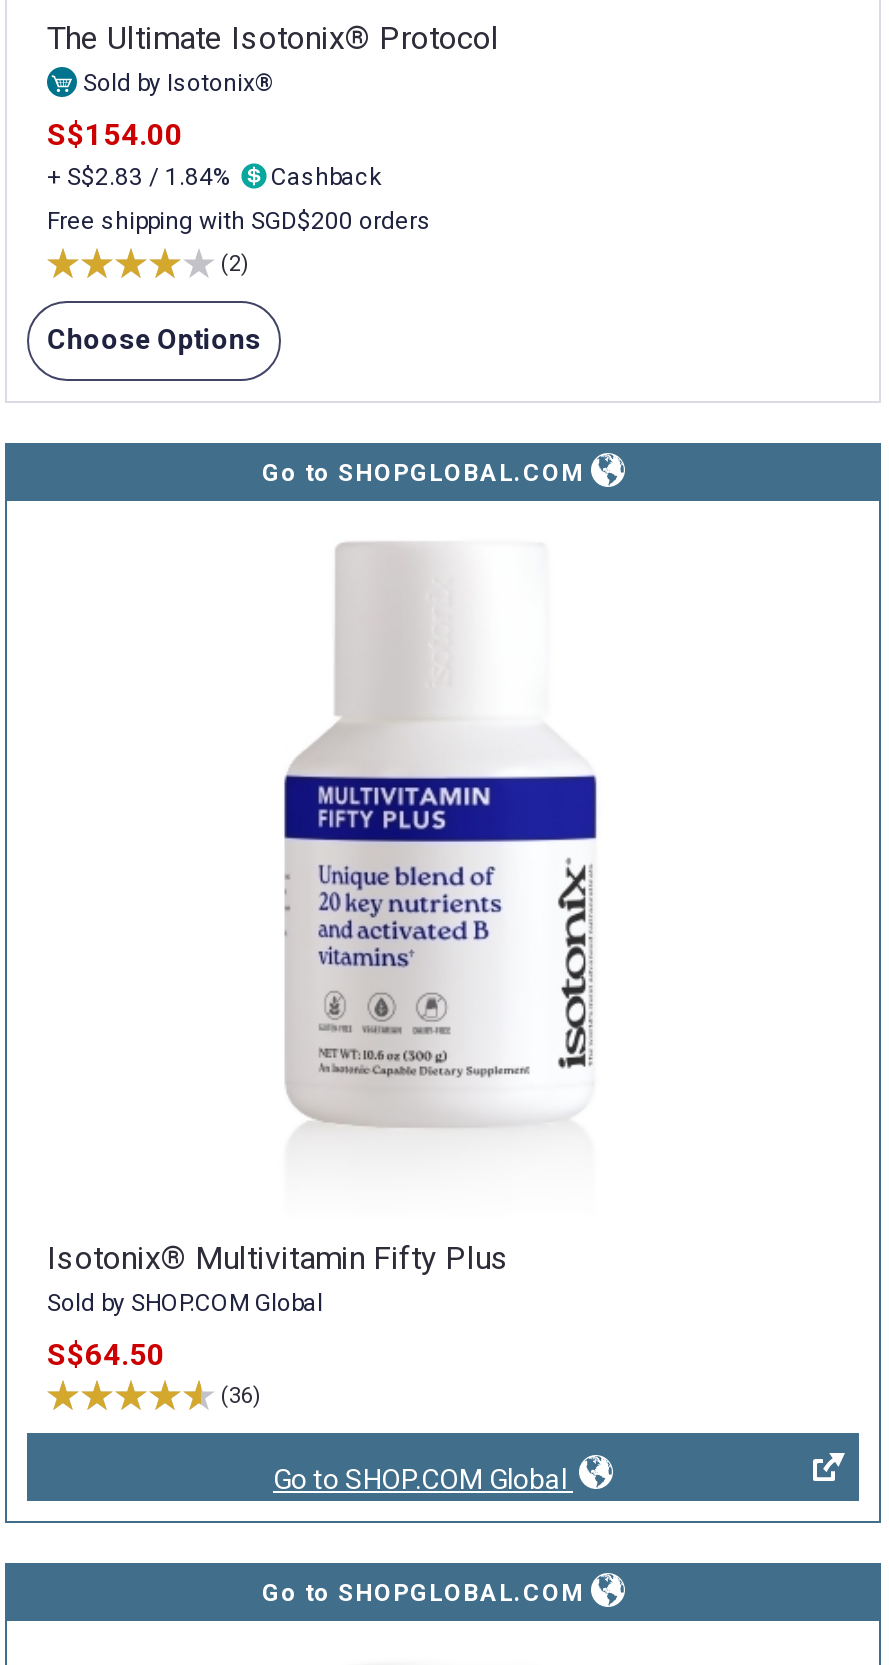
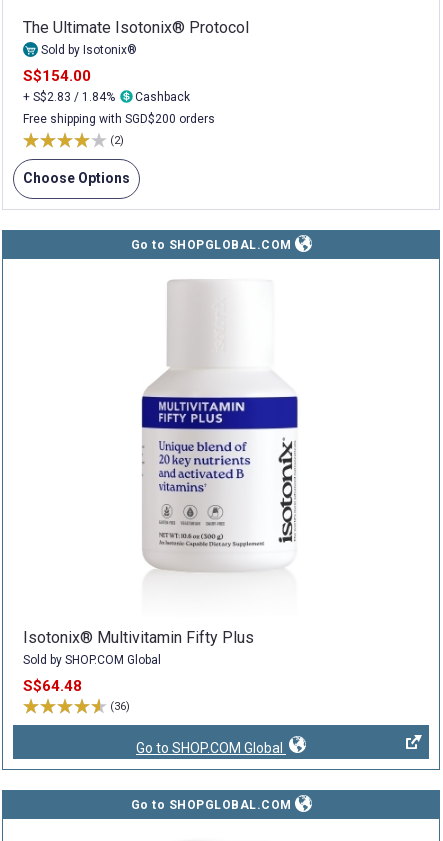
[47,1337,165,1373] S$64.50 -> [23,677,82,695] S$64.48

